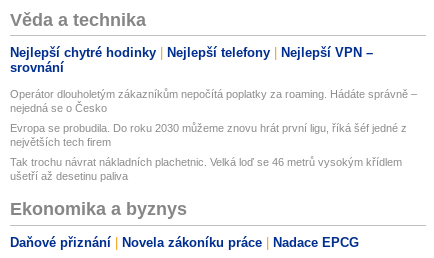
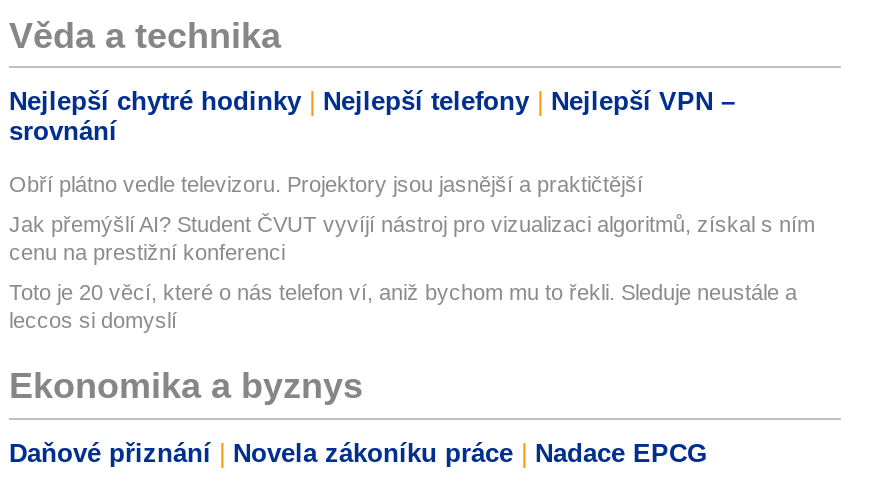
[10,88,417,114] Operátor dlouholetým zákazníkům nepočítá poplatky za roaming. Hádáte správně – | nejedná se o Česko -> [9,173,643,197] Obří plátno vedle televizoru. Projektory jsou jasnější a praktičtější
[10,122,407,148] Evropa se probudila. Do roku 2030 můžeme znovu hrát první ligu, říká šéf jedné z | největších tech firem -> [9,213,815,265] Jak přemýšlí AI? Student ČVUT vyvíjí nástroj pro vizualizaci algoritmů, získal s ním | cenu na prestižní konferenci
[10,156,402,182] Tak trochu návrat nákladních plachetnic. Velká loď se 46 metrů vysokým křídlem | ušetří až desetinu paliva -> [9,281,797,333] Toto je 20 věcí, které o nás telefon ví, aniž bychom mu to řekli. Sleduje neustále a | leccos si domyslí

